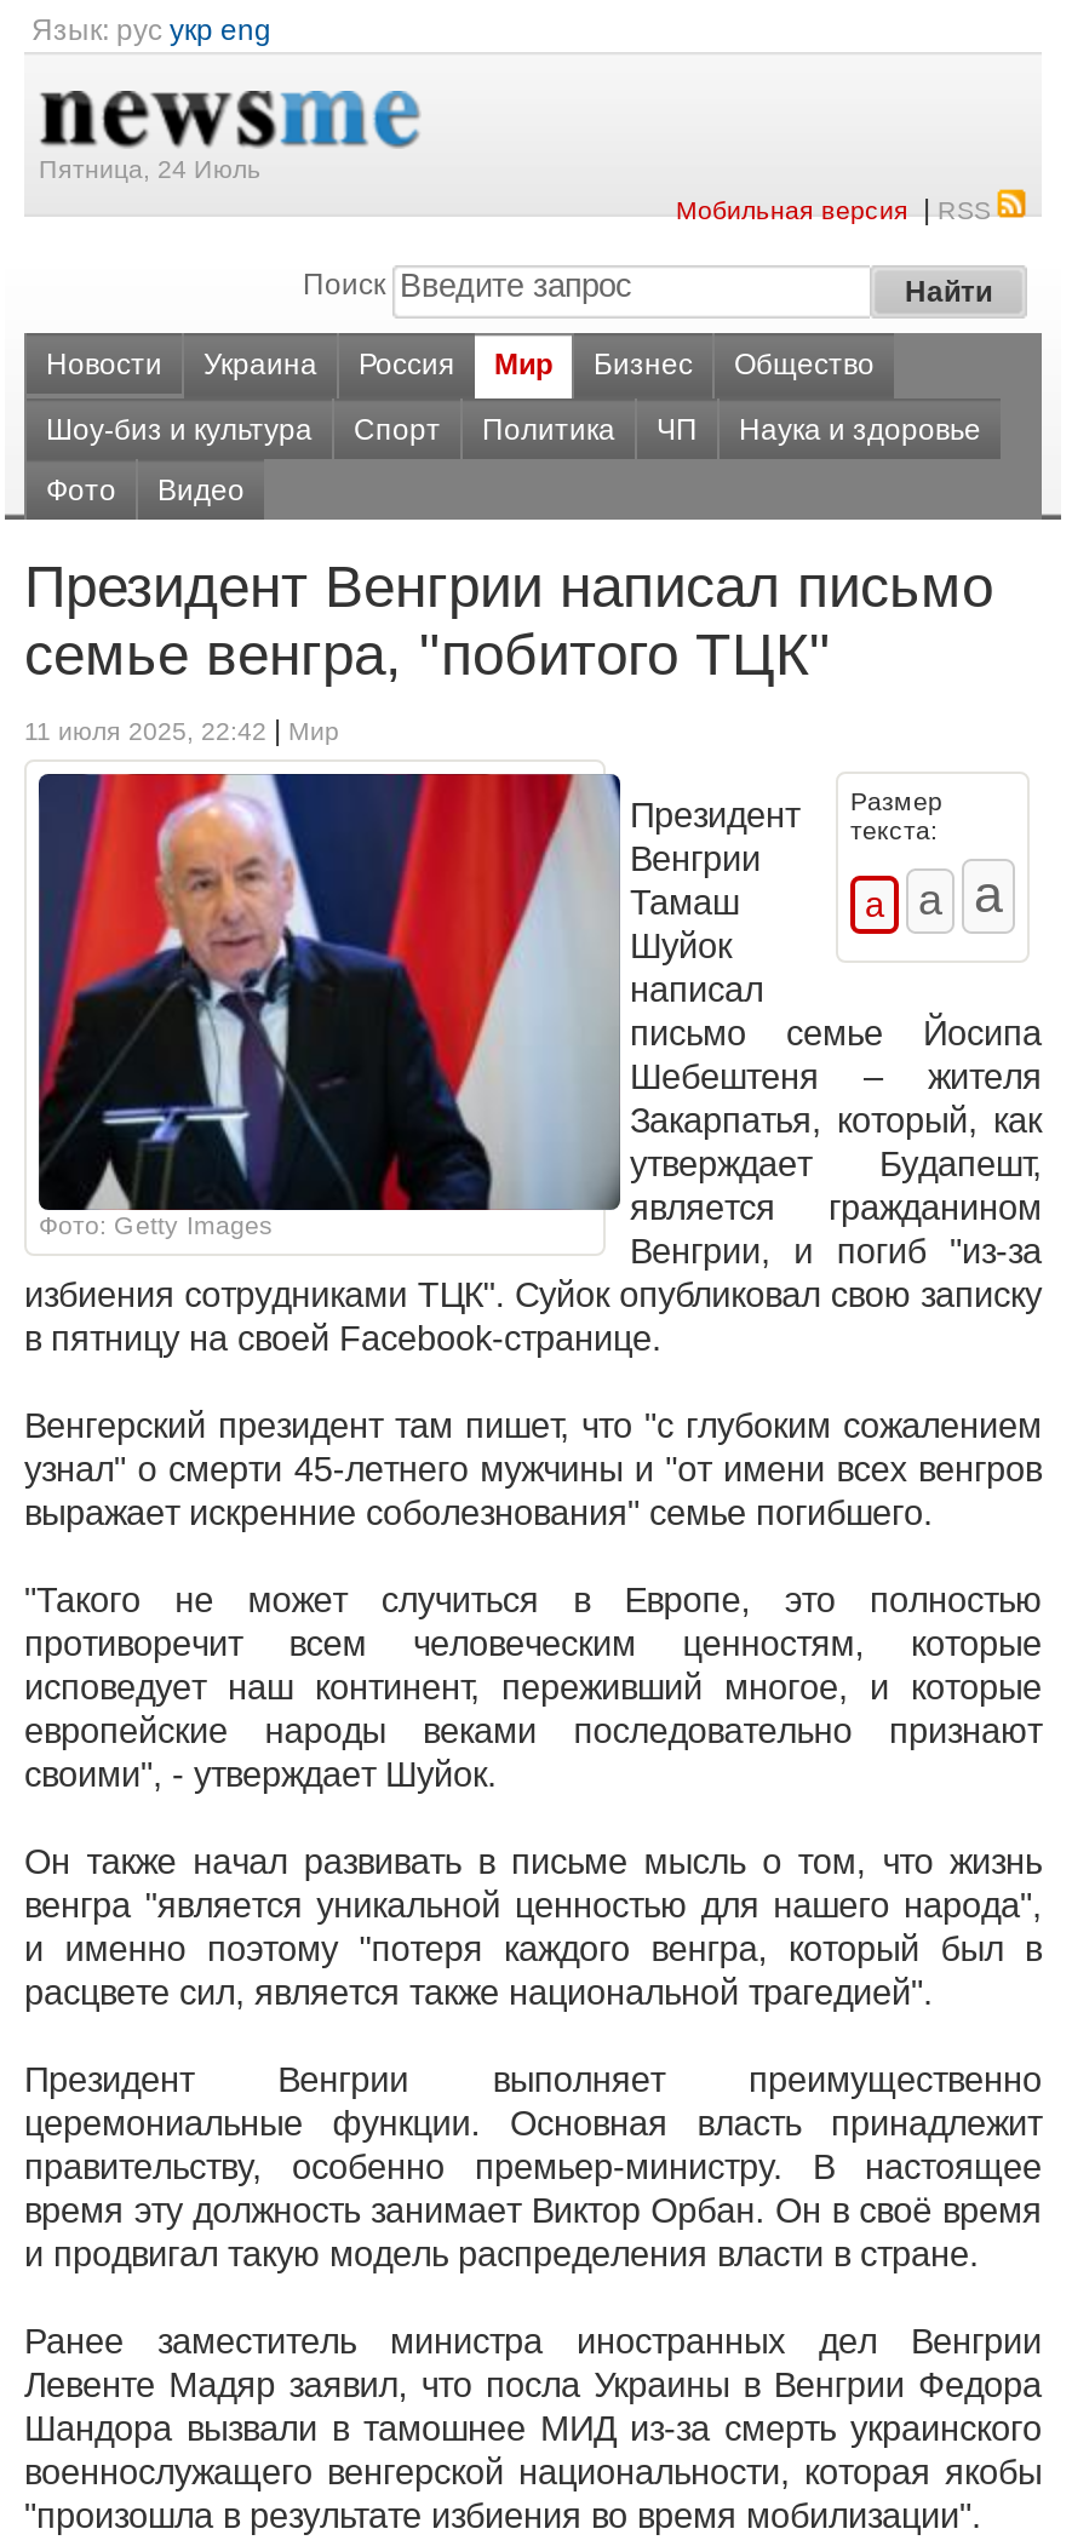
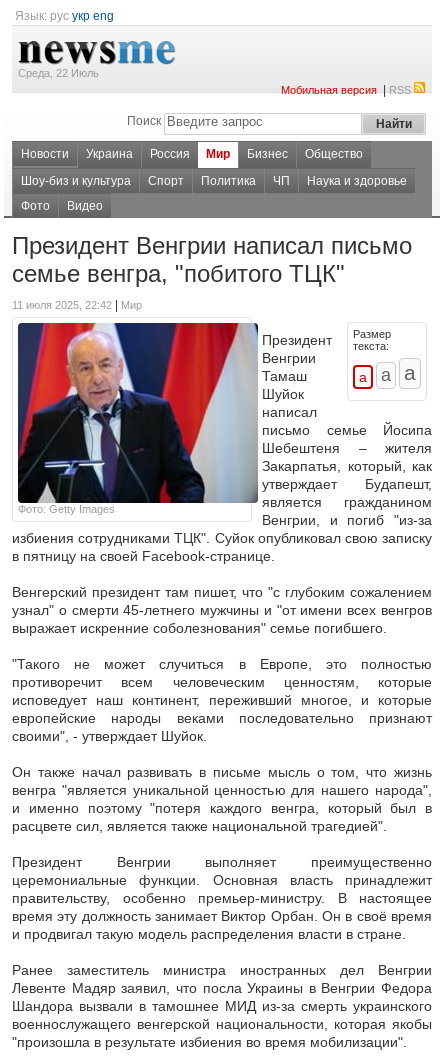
[39,154,262,183] Пятница, 24 Июль -> [18,67,99,79] Среда, 22 Июль

